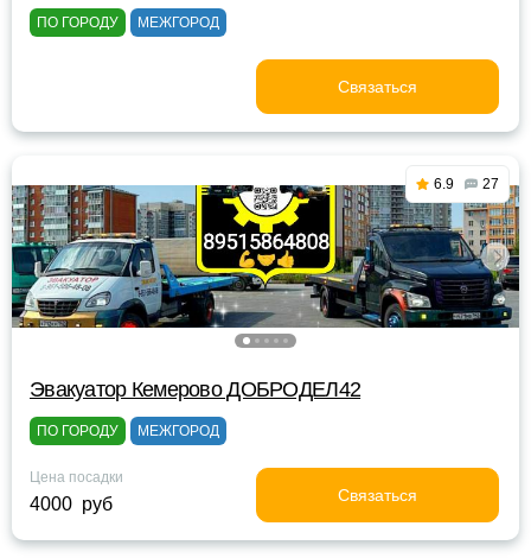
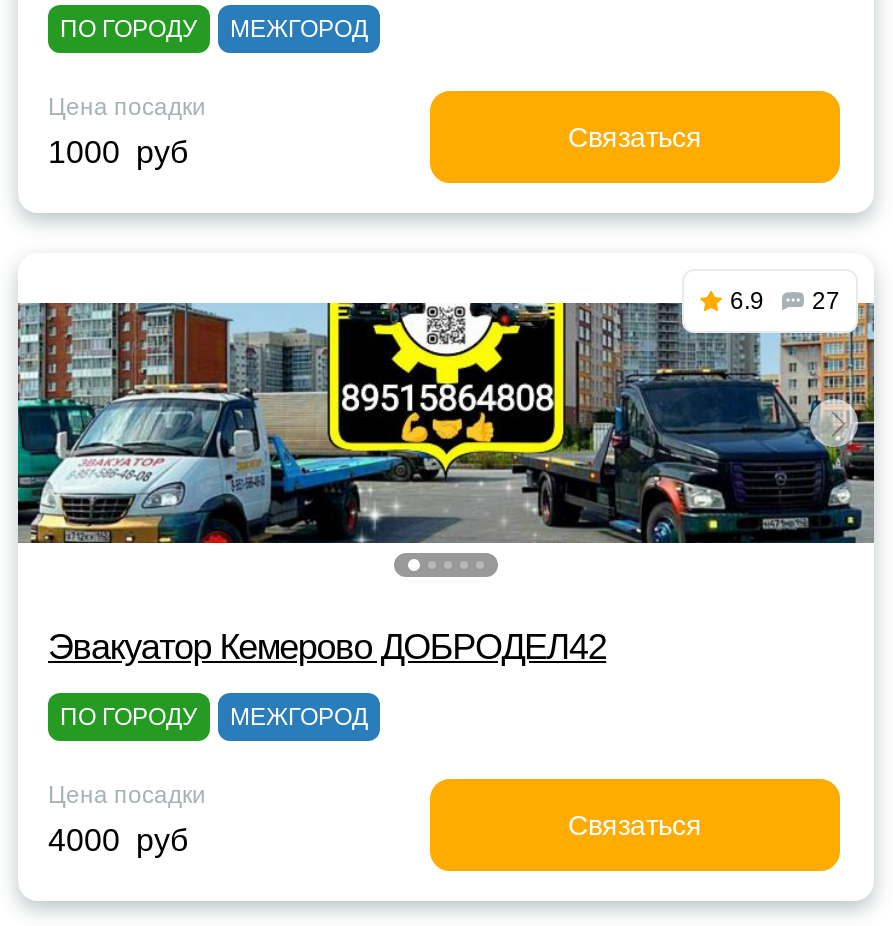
none -> [48,93,206,169] Цена посадки | 1000 руб

